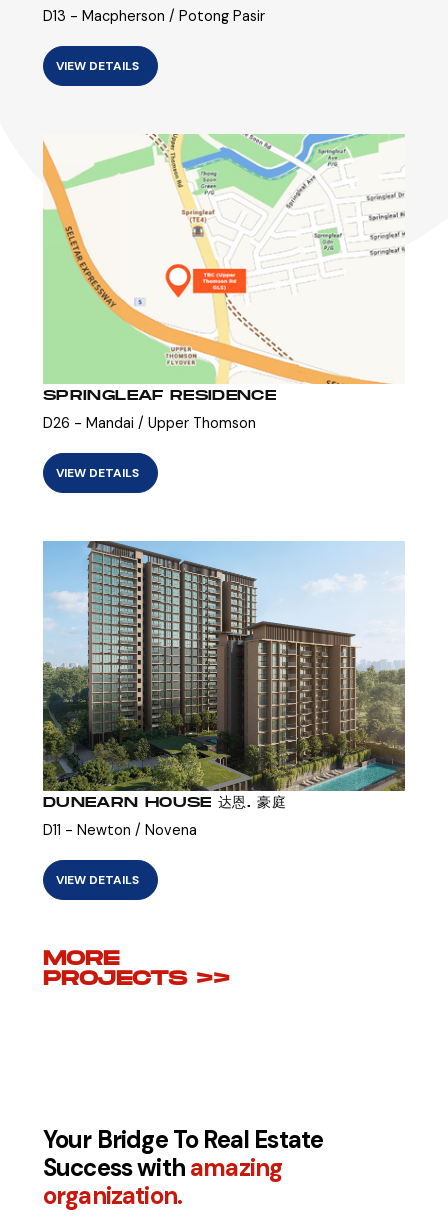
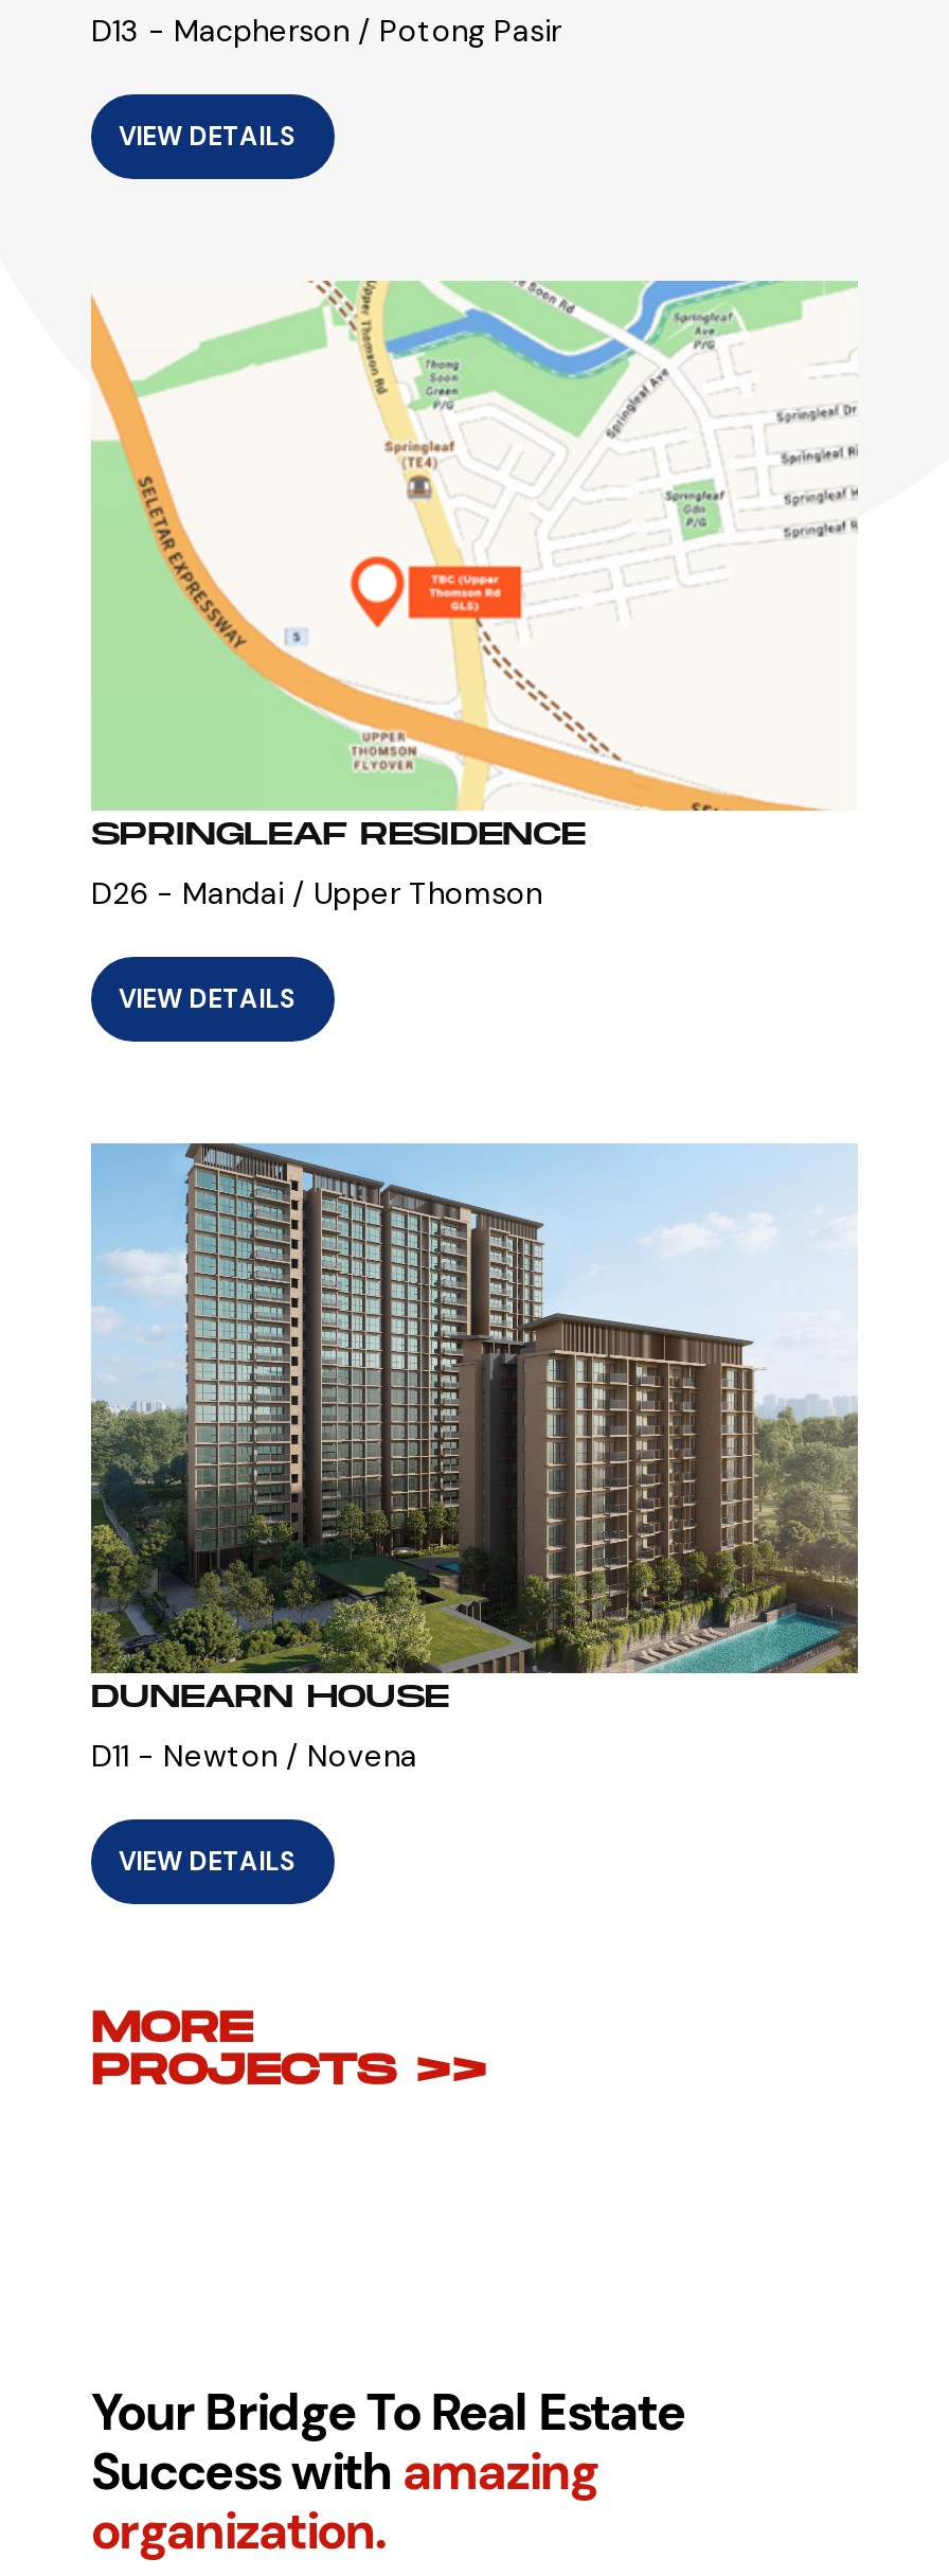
[43,791,286,812] DUNEARN HOUSE 达恩. 豪庭 -> [91,1673,448,1717] DUNEARN HOUSE

